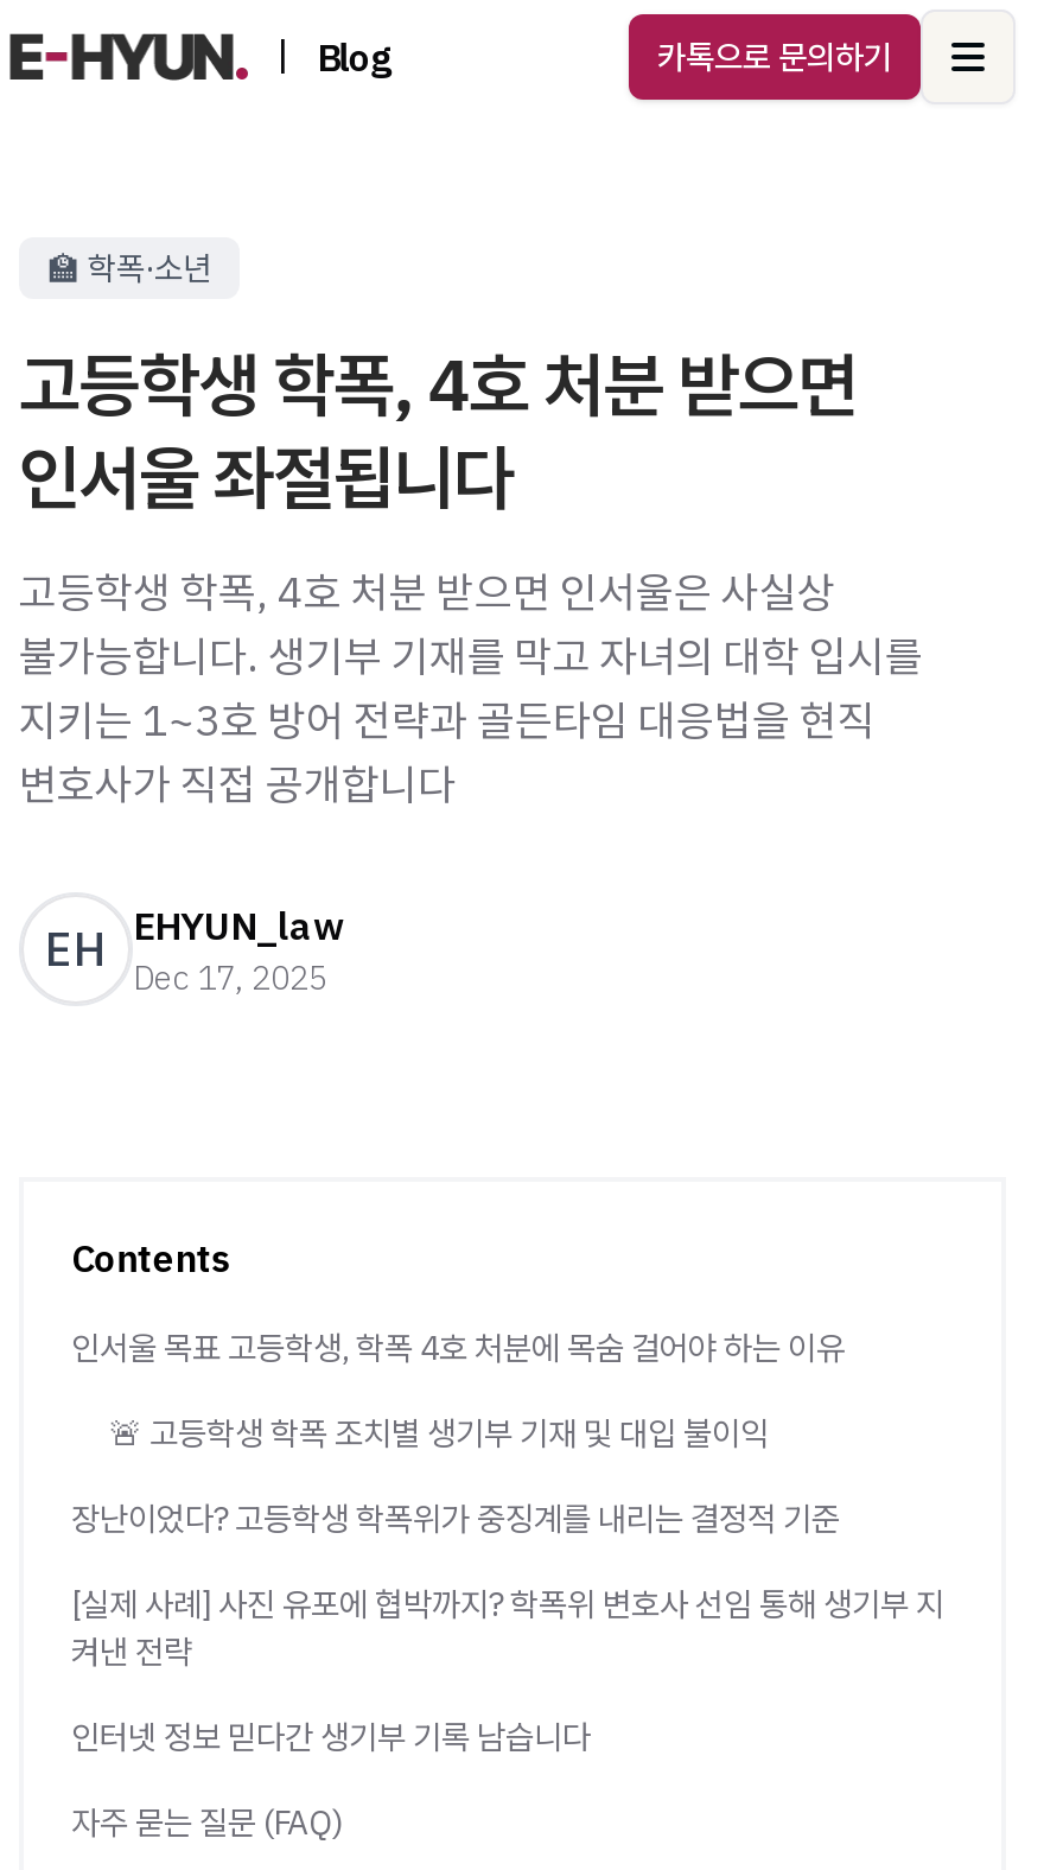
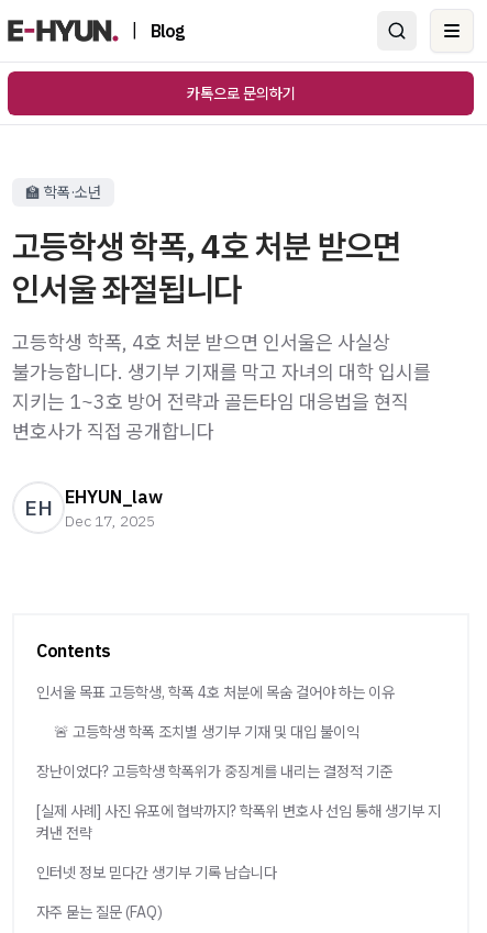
moved [657,36,892,78] -> [186,84,295,103]: 카톡으로 문의하기

